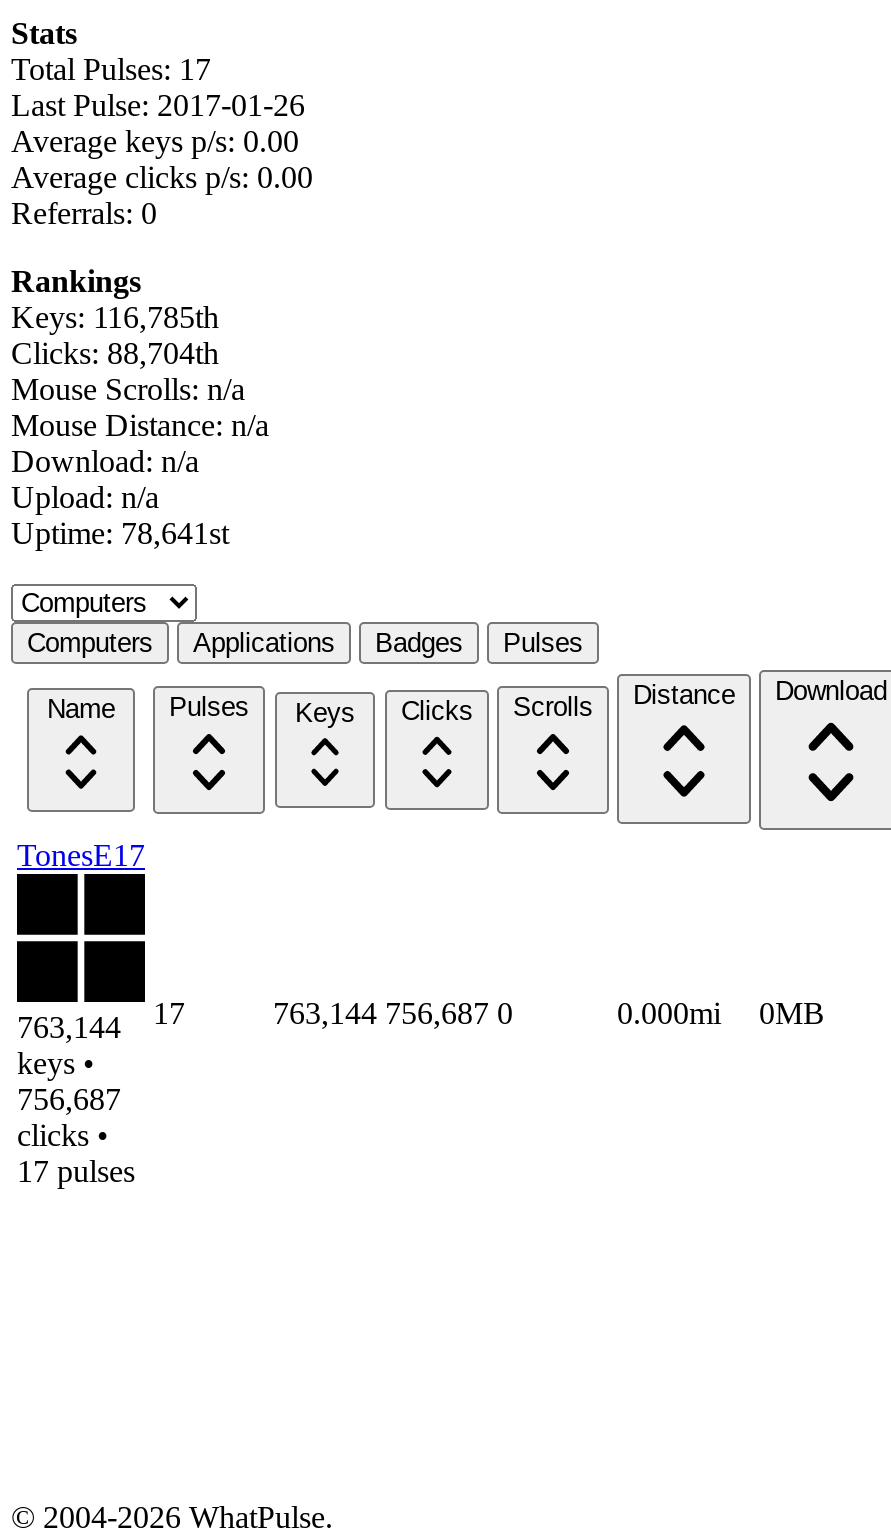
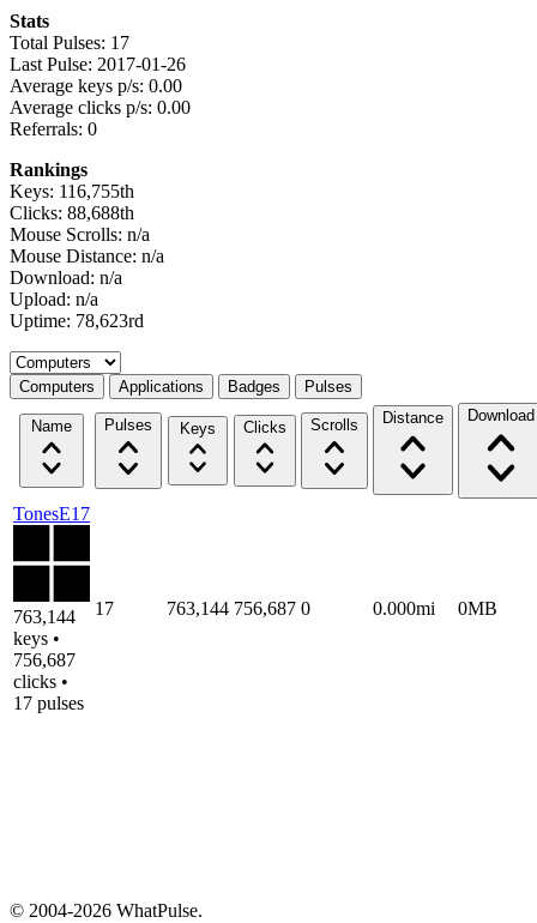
[11,300,219,334] Keys: 116,785th -> [10,181,134,201] Keys: 116,755th
[11,336,219,370] Clicks: 88,704th -> [10,202,134,223] Clicks: 88,688th
[11,516,229,550] Uptime: 78,641st -> [10,310,144,331] Uptime: 78,623rd

